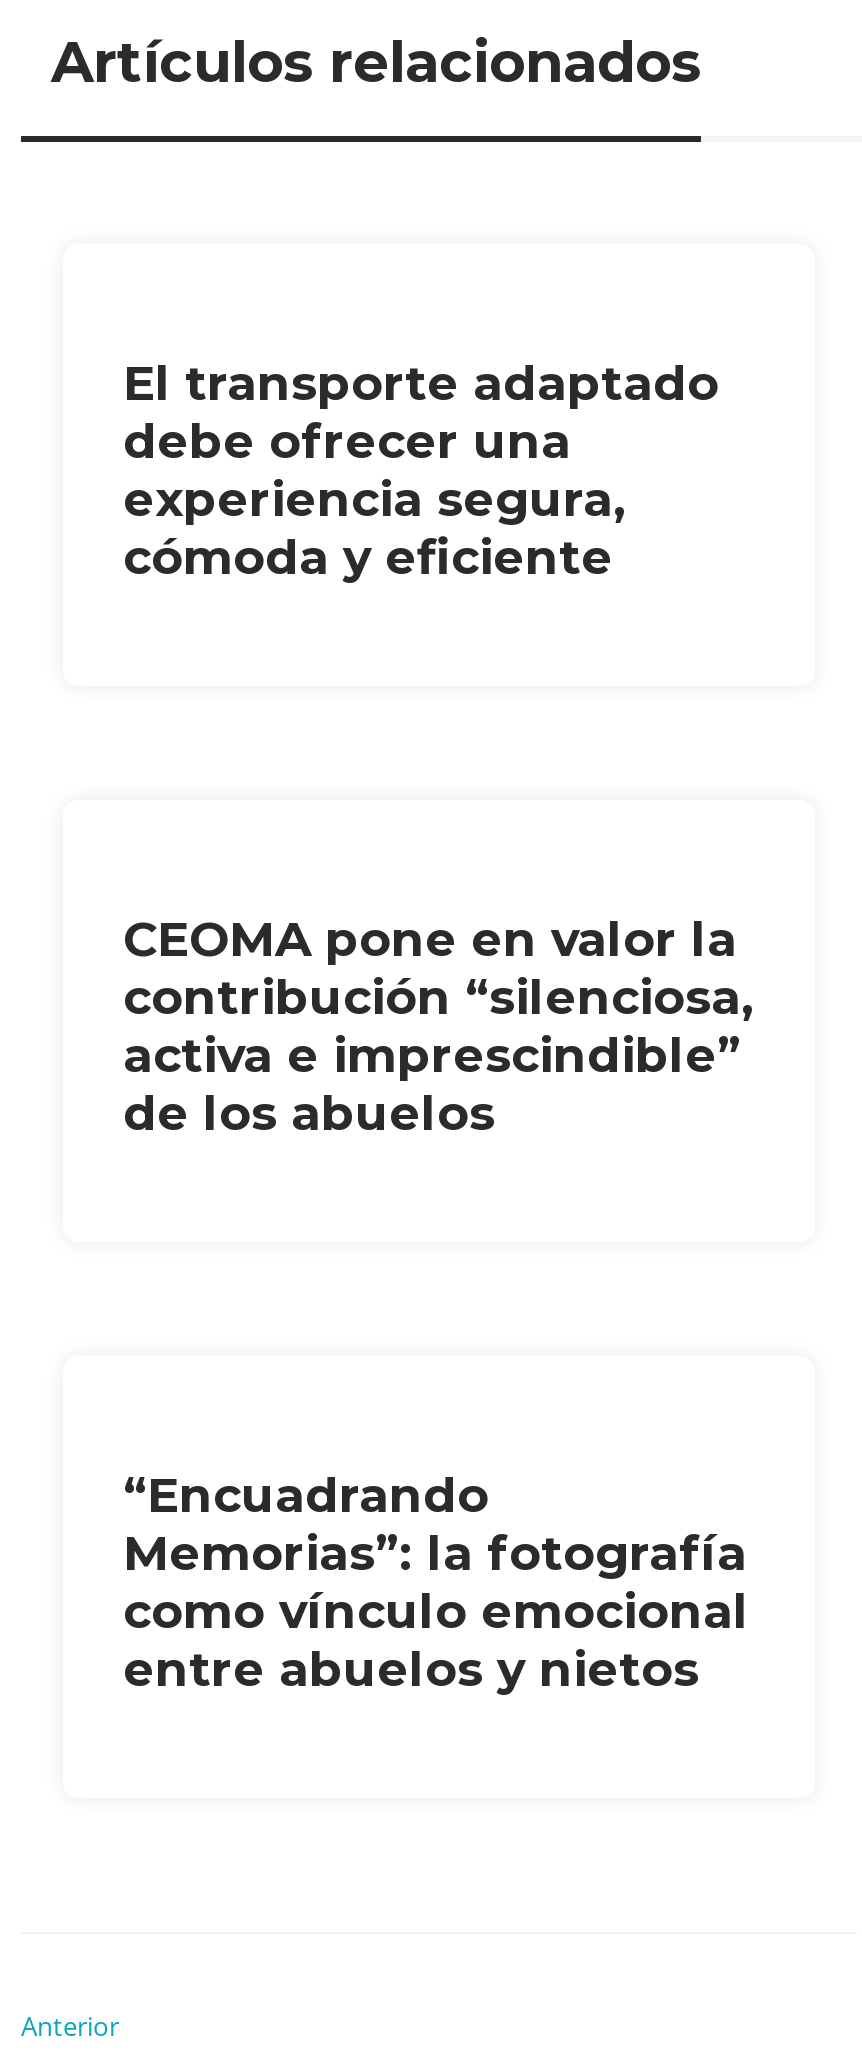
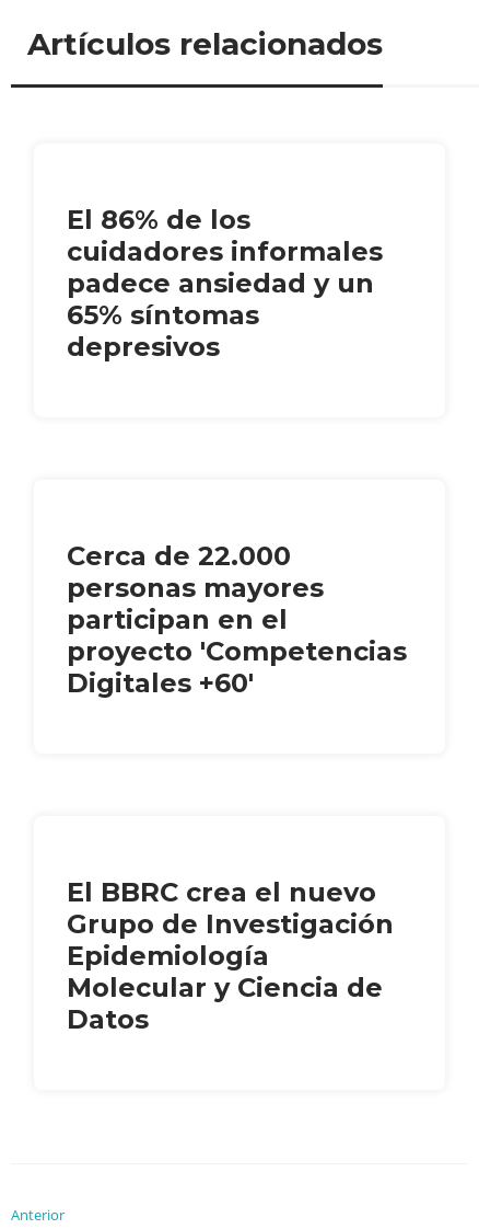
[123,354,719,586] El transporte adaptado | debe ofrecer una | experiencia segura, | cómoda y eficiente -> [67,204,383,362] El 86% de los | cuidadores informales | padece ansiedad y un | 65% síntomas | depresivos
[123,910,755,1142] CEOMA pone en valor la | contribución “silenciosa, | activa e imprescindible” | de los abuelos -> [67,540,407,699] Cerca de 22.000 | personas mayores | participan en el | proyecto 'Competencias | Digitales +60'
[123,1466,749,1698] “Encuadrando | Memorias”: la fotografía | como vínculo emocional | entre abuelos y nietos -> [67,876,394,1035] El BBRC crea el nuevo | Grupo de Investigación | Epidemiología | Molecular y Ciencia de | Datos

